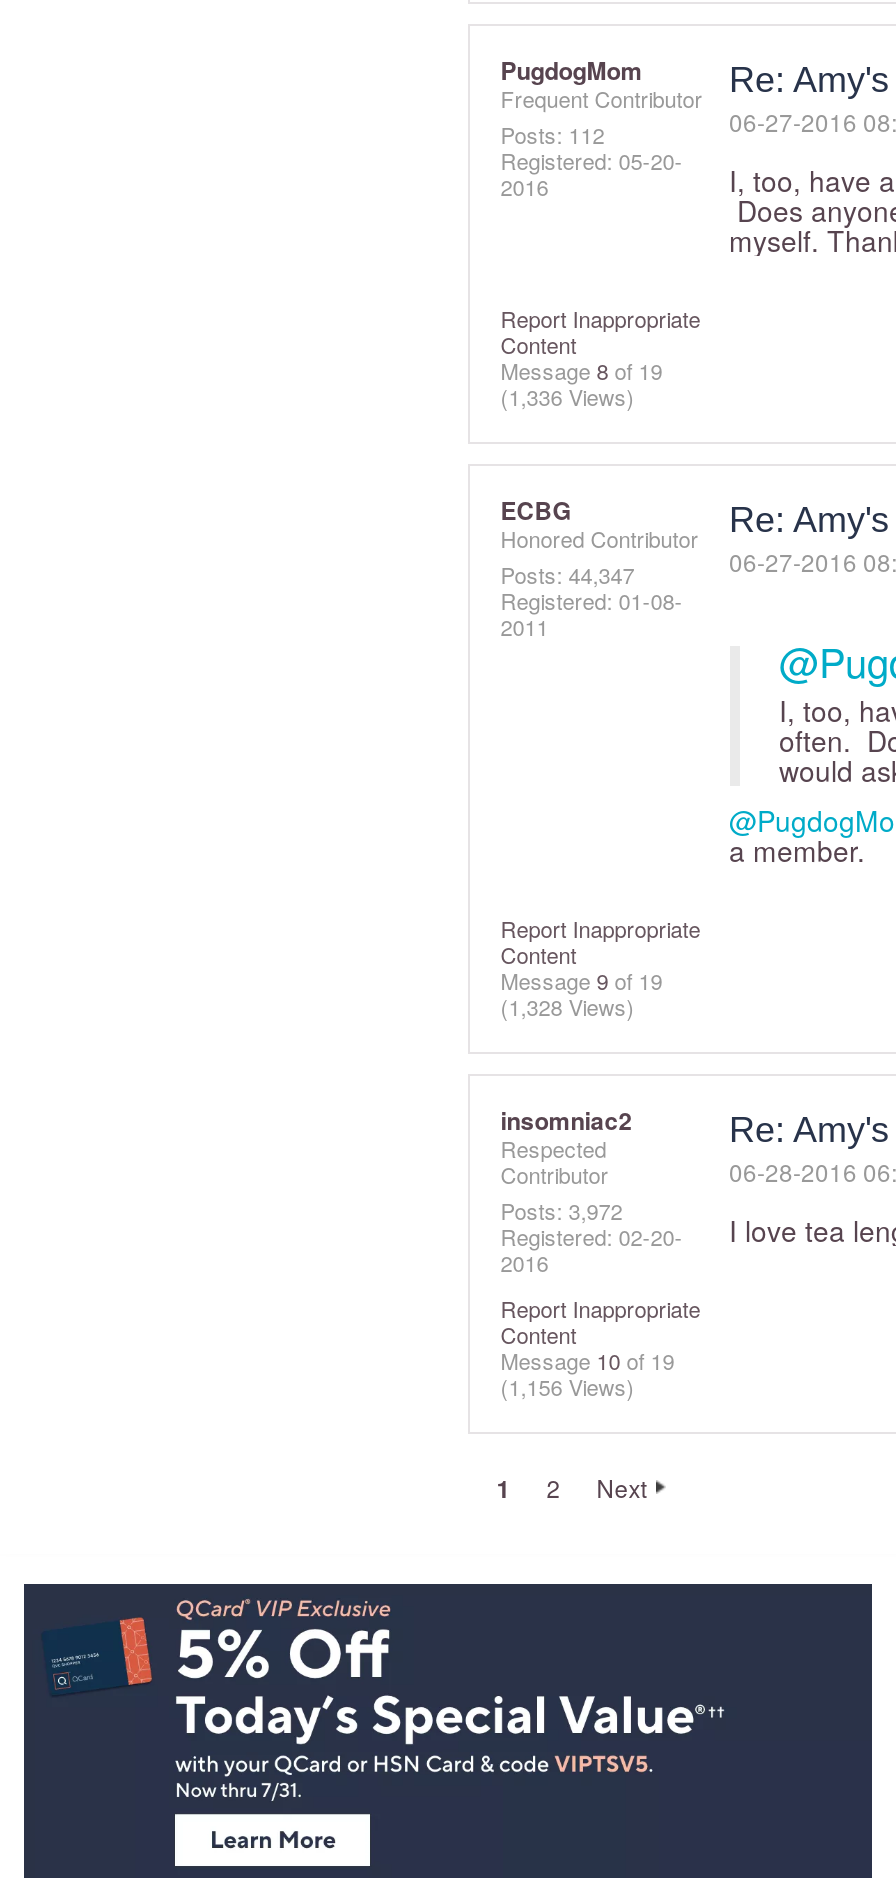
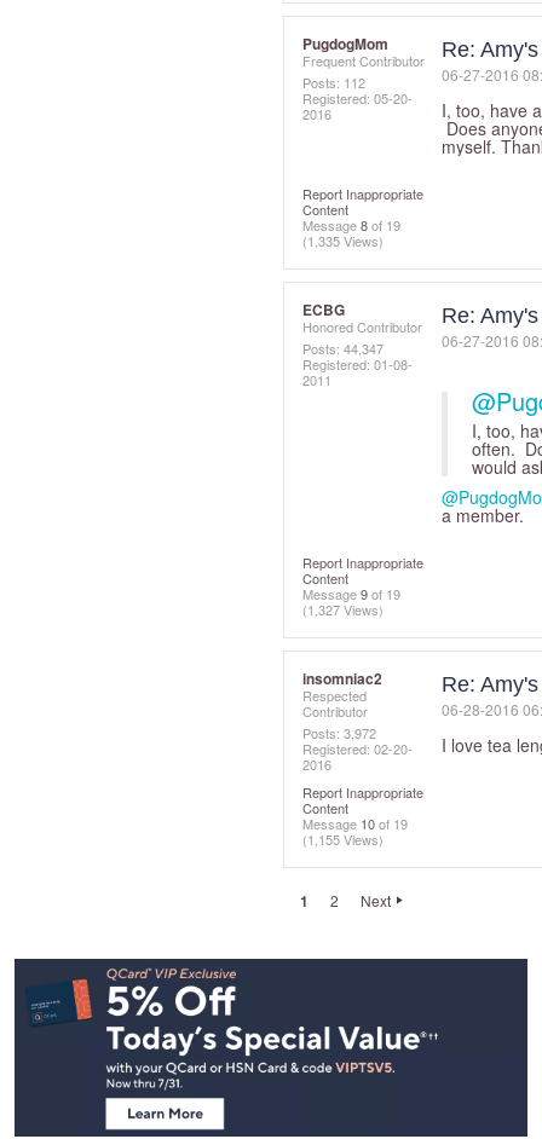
[500,381,634,413] (1,336 Views) -> [303,231,384,251] (1,335 Views)
[500,991,634,1023] (1,328 Views) -> [303,600,384,619] (1,327 Views)
[500,1371,634,1403] (1,156 Views) -> [303,830,384,849] (1,155 Views)

